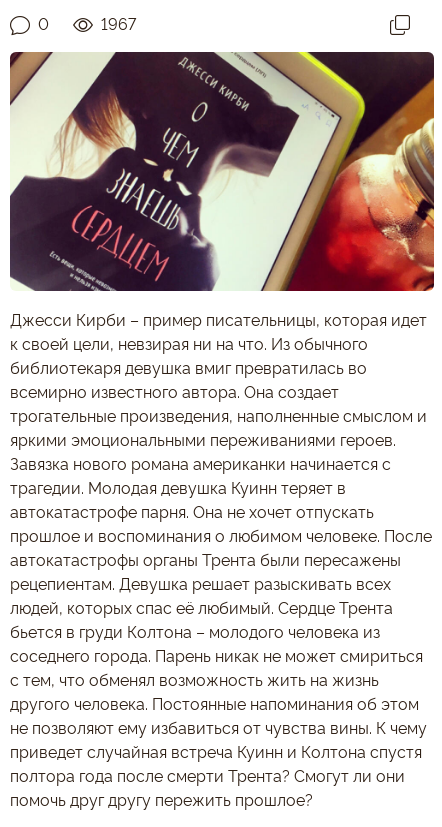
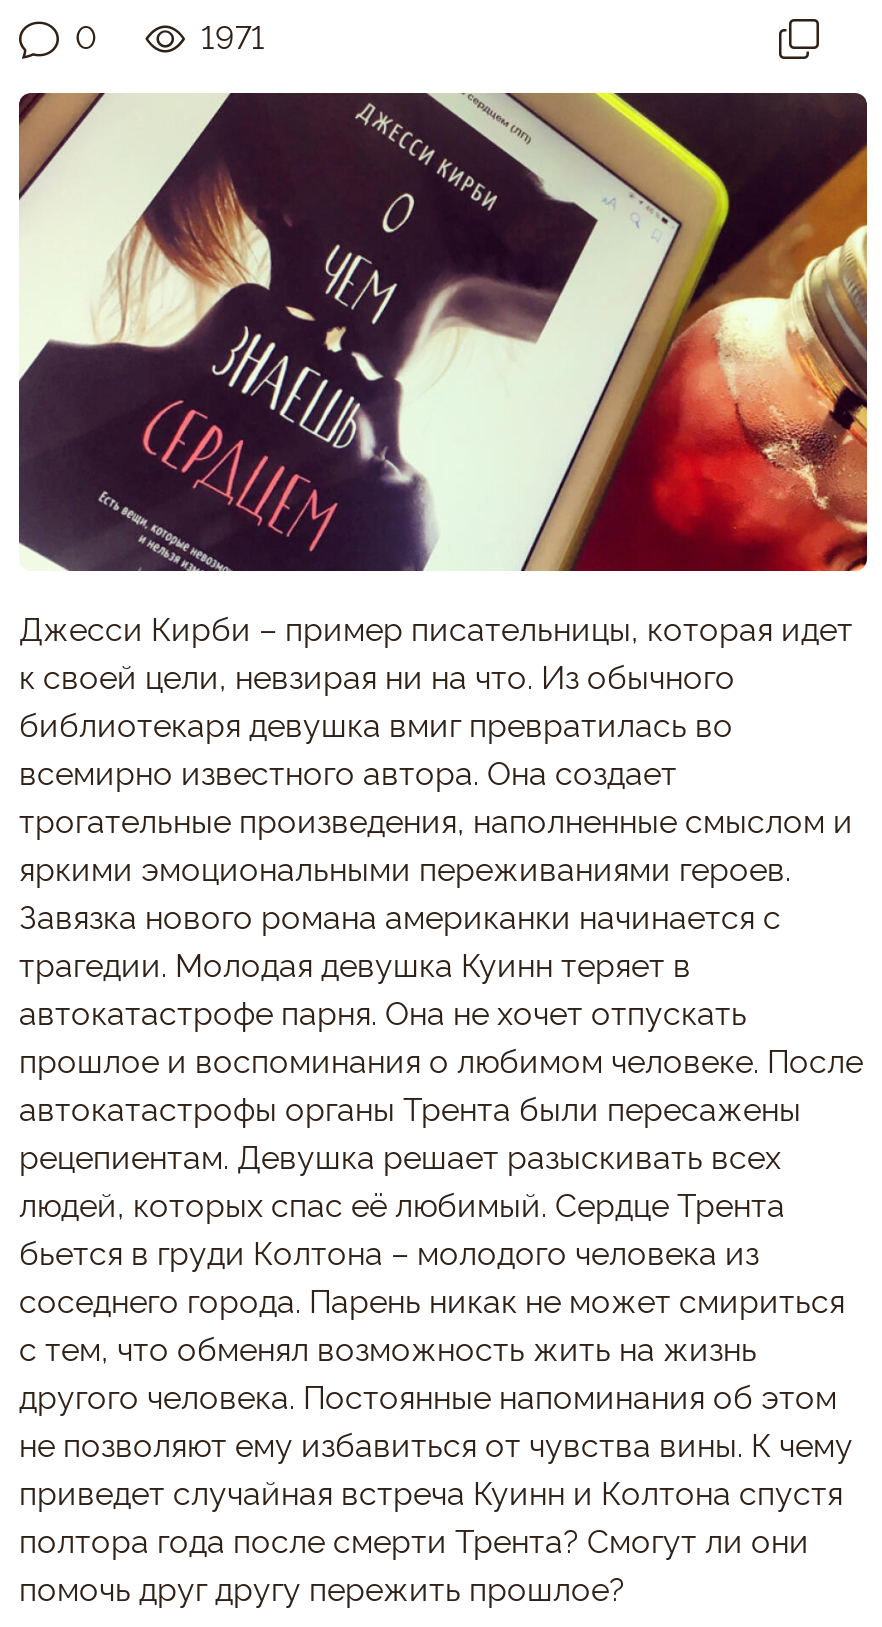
[101,11,136,33] 1967 -> [201,12,265,56] 1971

